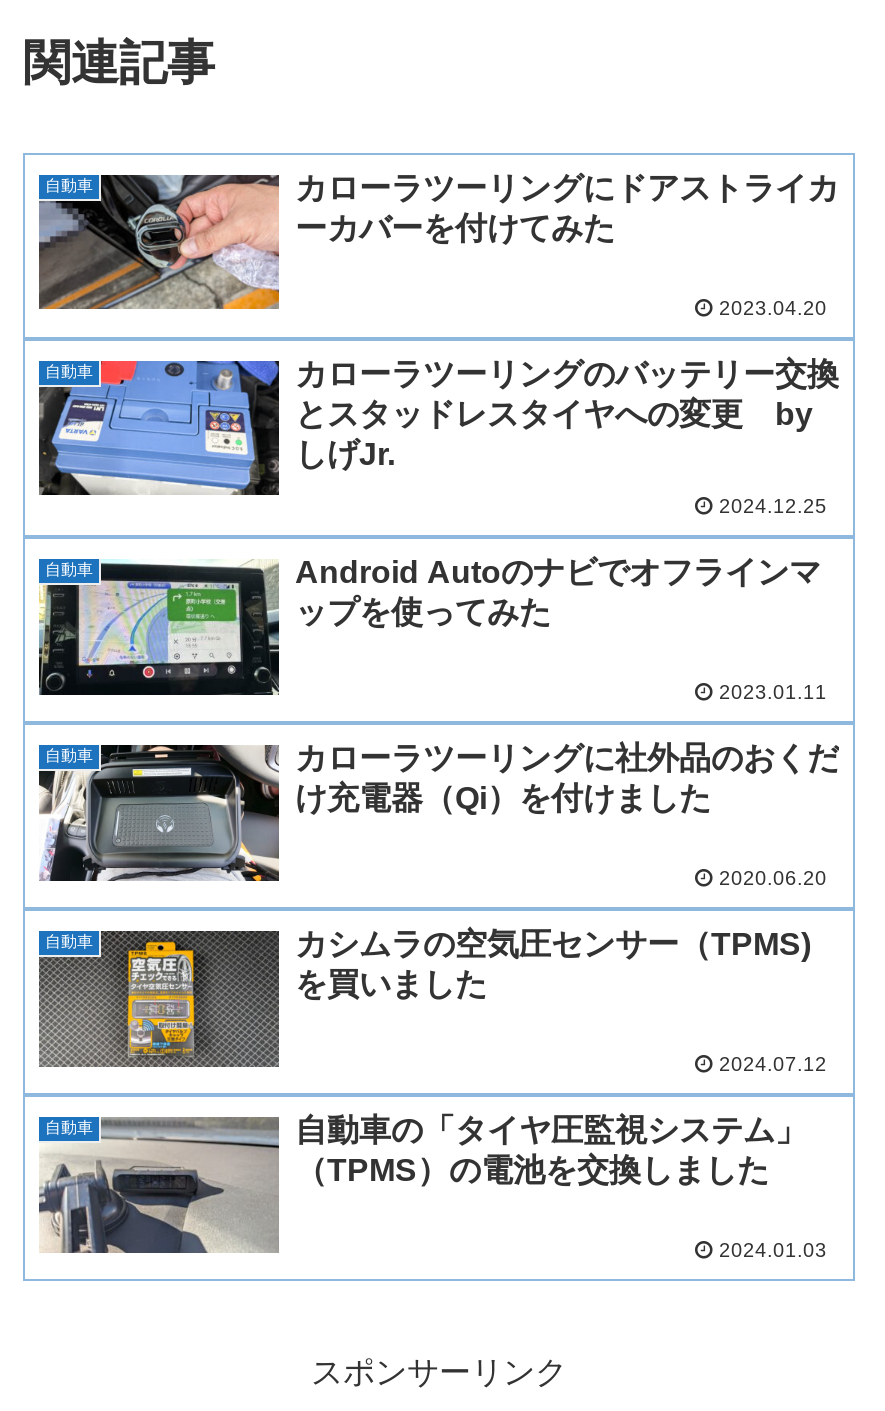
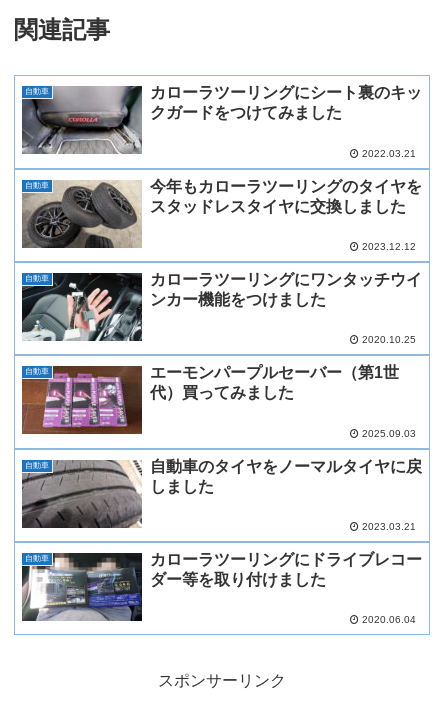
[39,170,839,311] [image] | カローラツーリングにドアストライカ | ーカバーを付けてみた -> [22,84,422,155] [image] | カローラツーリングにシート裏のキッ | クガードをつけてみました
[719,296,827,318] 2023.04.20 -> [362,148,416,159] 2022.03.21
[39,356,839,497] [image] | カローラツーリングのバッテリー交換 | とスタッドレスタイヤへの変更 by | しげJr. -> [22,178,422,249] [image] | 今年もカローラツーリングのタイヤを | スタッドレスタイヤに交換しました
[719,495,827,517] 2024.12.25 -> [362,241,416,252] 2023.12.12
[37,555,821,697] [image] | Android Autoのナビでオフラインマ | ップを使ってみた -> [21,271,422,342] [image] | カローラツーリングにワンタッチウイ | ンカー機能をつけました
[719,681,827,703] 2023.01.11 -> [362,334,416,345] 2020.10.25
[39,741,839,883] [image] | カローラツーリングに社外品のおくだ | け充電器（Qi）を付けました -> [21,364,399,435] [image] | エーモンパープルセーバー（第1世 | 代）買ってみました
[719,867,827,889] 2020.06.20 -> [362,428,416,439] 2025.09.03
[39,927,811,1067] [image] | カシムラの空気圧センサー（TPMS) | を買いました -> [22,458,422,528] [image] | 自動車のタイヤをノーマルタイヤに戻 | しました
[719,1053,827,1075] 2024.07.12 -> [362,521,416,532] 2023.03.21
[39,1113,807,1253] [image] | 自動車の「タイヤ圧監視システム」 | （TPMS）の電池を交換しました -> [21,551,422,622] [image] | カローラツーリングにドライブレコー | ダー等を取り付けました
[719,1239,827,1261] 2024.01.03 -> [362,614,416,625] 2020.06.04

